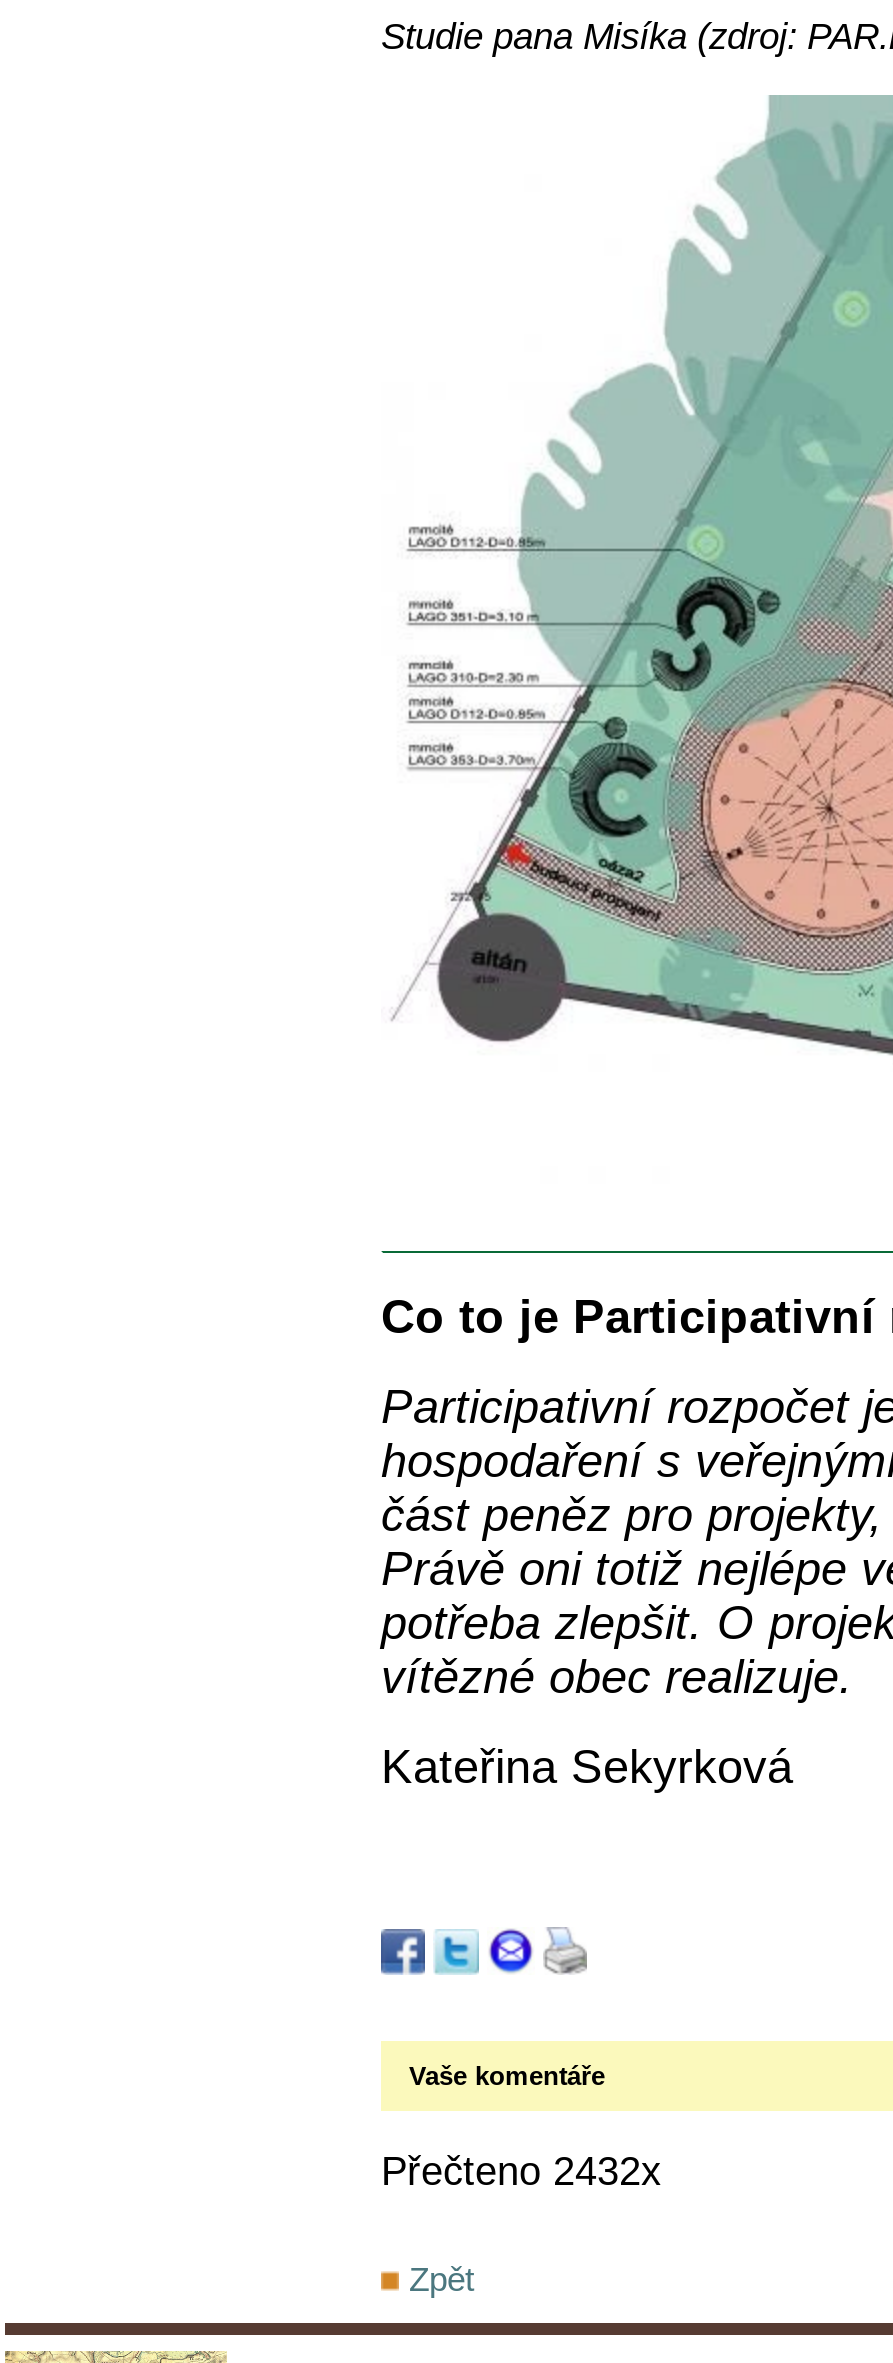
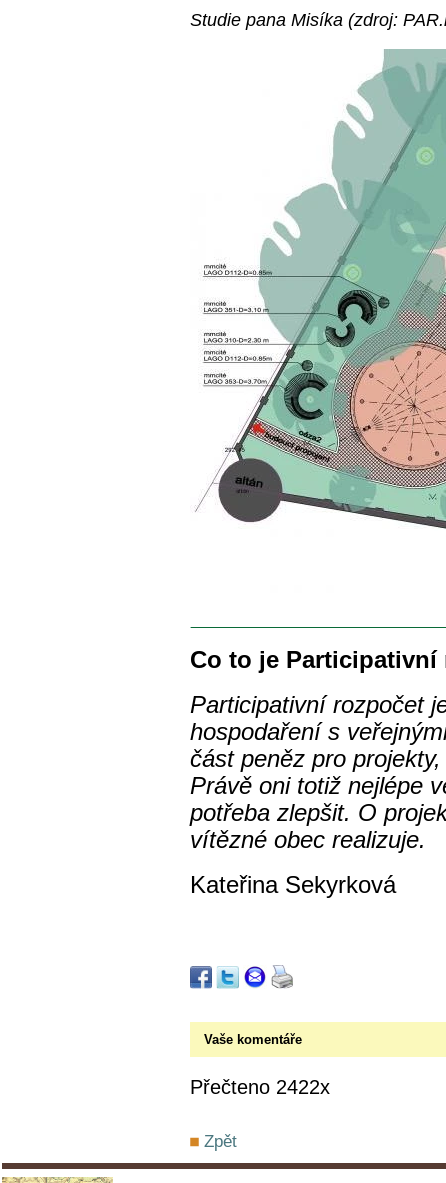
[381,2150,661,2194] Přečteno 2432x -> [190,1076,330,1098] Přečteno 2422x

